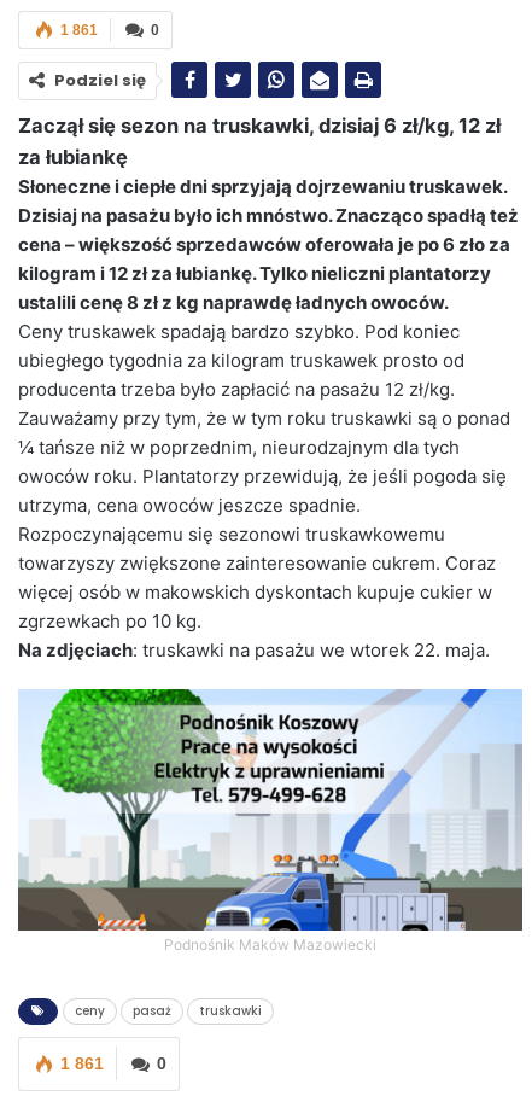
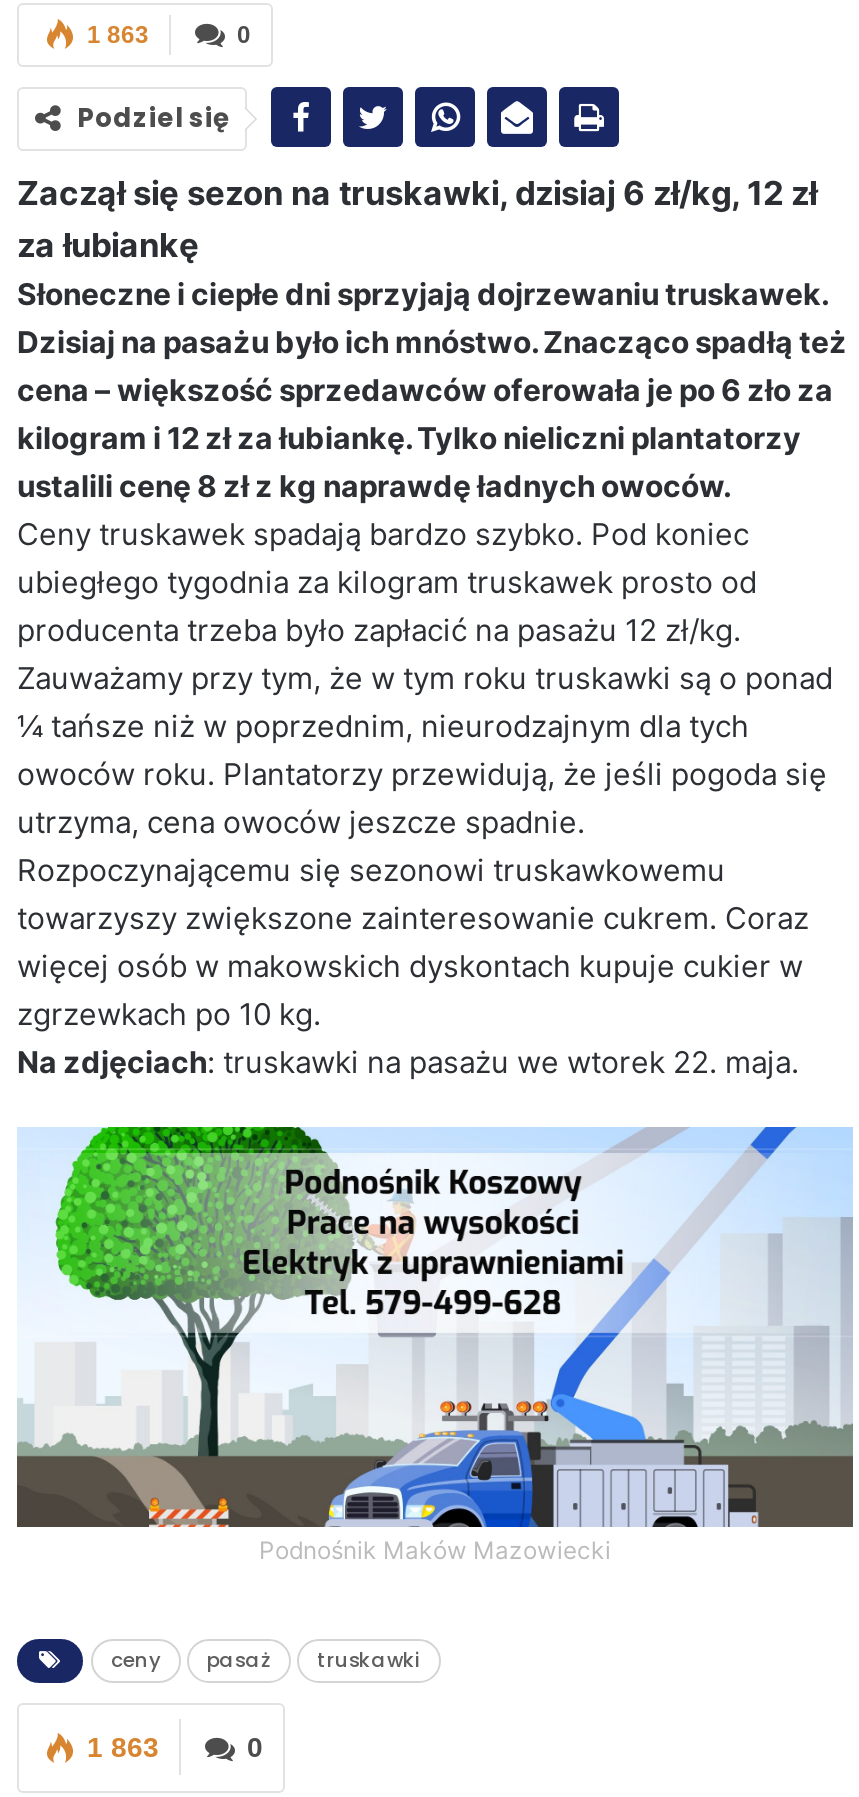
[60,21,98,38] 1 861 -> [87,20,149,48] 1 863
[60,1053,104,1072] 1 861 -> [87,1730,159,1762] 1 863

